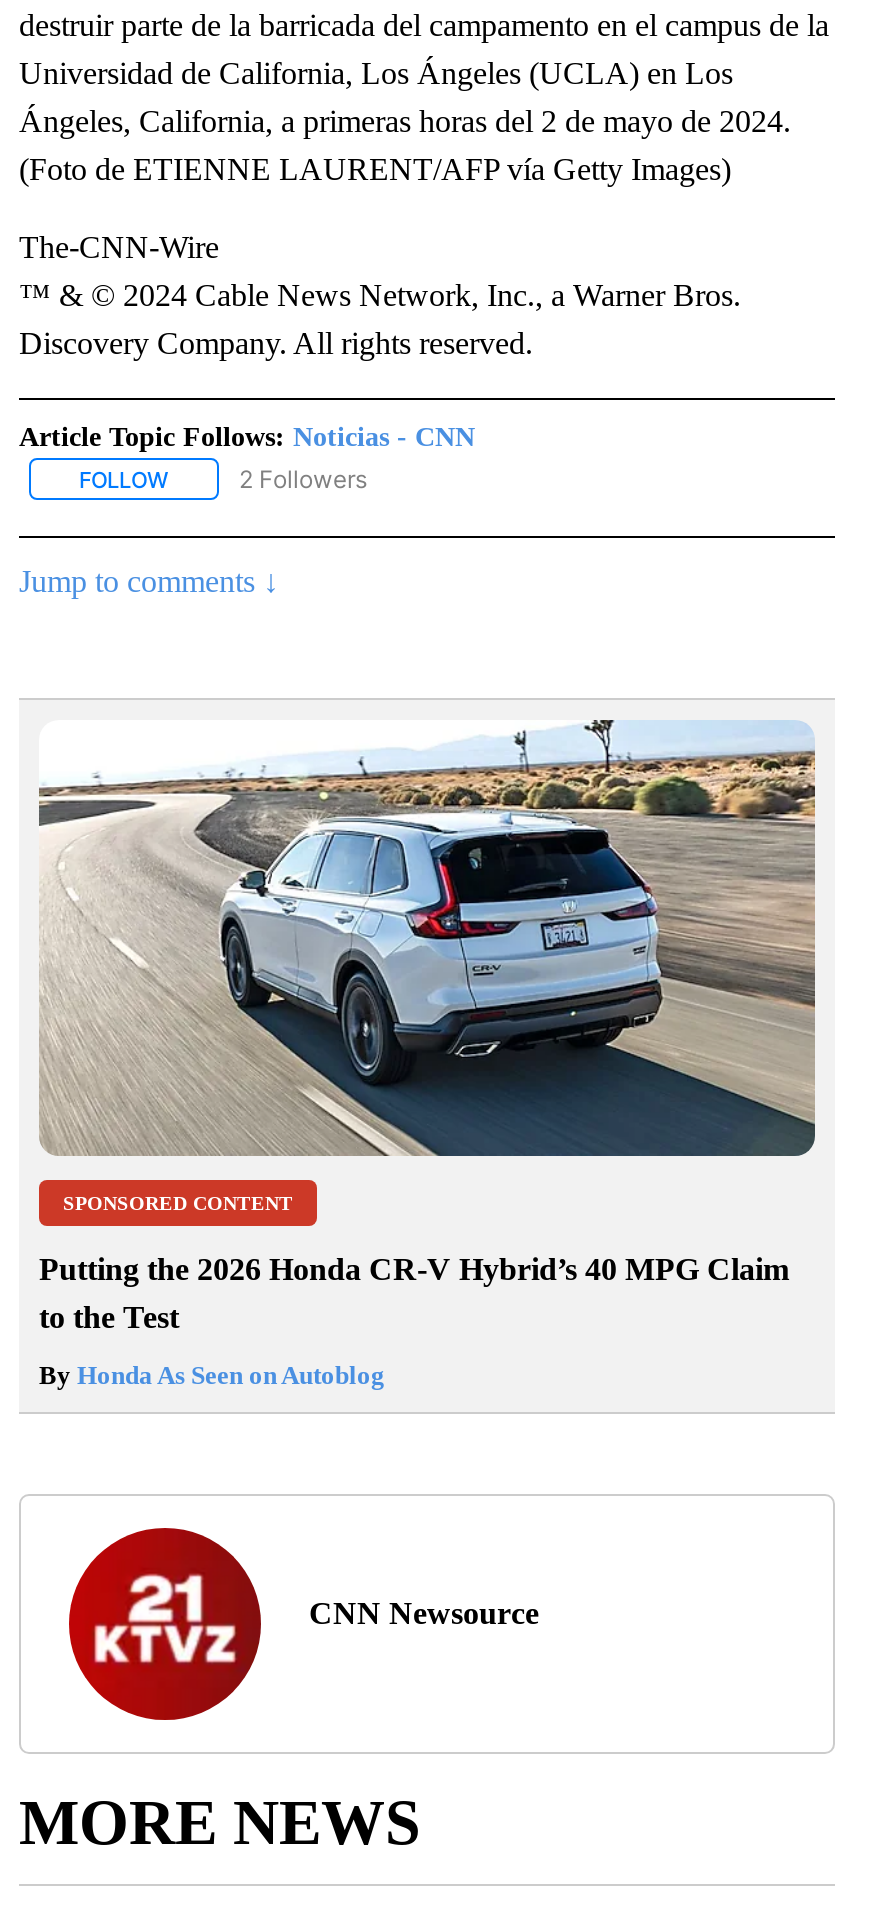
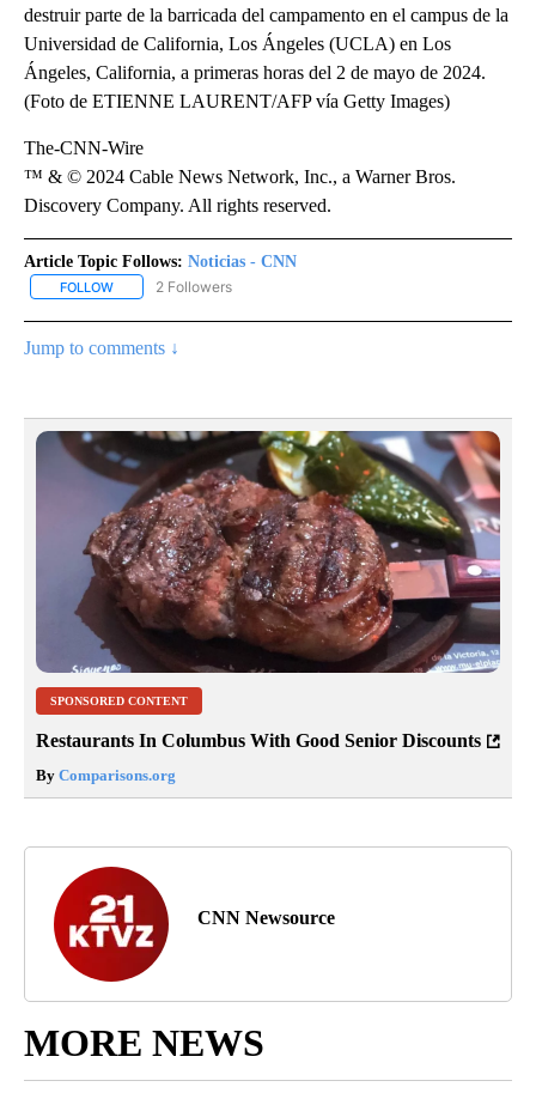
[39,718,817,1158] [image] -> [35,430,500,674] [image]
[39,1253,789,1335] Putting the 2026 Honda CR-V Hybrid’s 40 MPG Claim | to the Test -> [36,731,481,751] Restaurants In Columbus With Good Senior Discounts
[39,1361,385,1391] By Honda As Seen on Autoblog -> [36,767,176,785] By Comparisons.org

